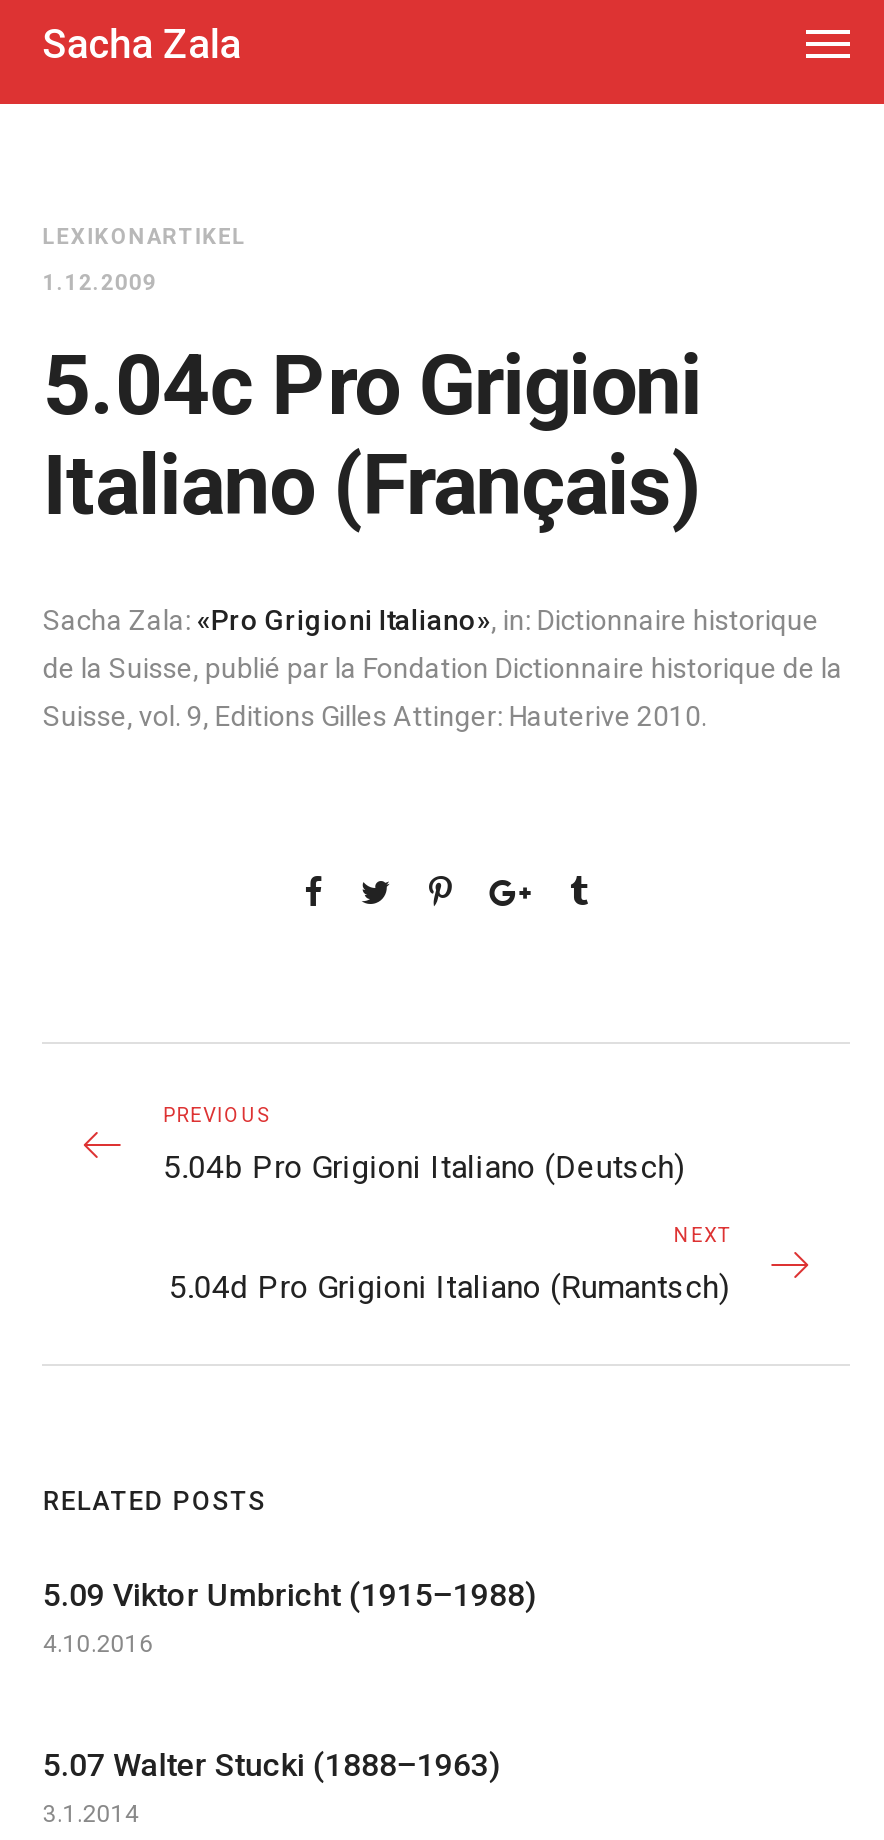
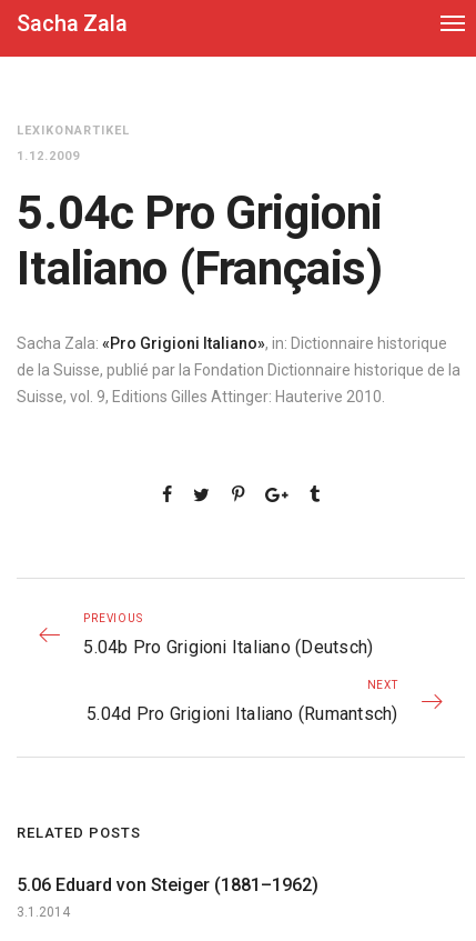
[43,1576,537,1784] 5.09 Viktor Umbricht (1915–1988) | 4.10.2016 | 5.07 Walter Stucki (1888–1963) -> [17,874,319,895] 5.06 Eduard von Steiger (1881–1962)

